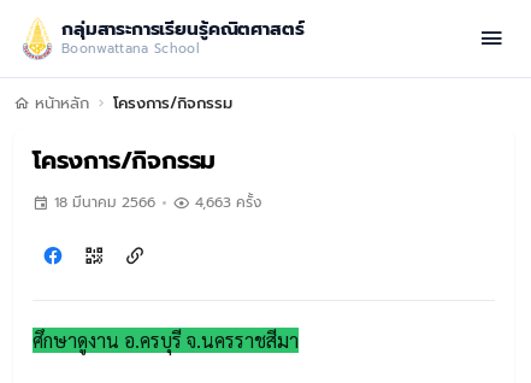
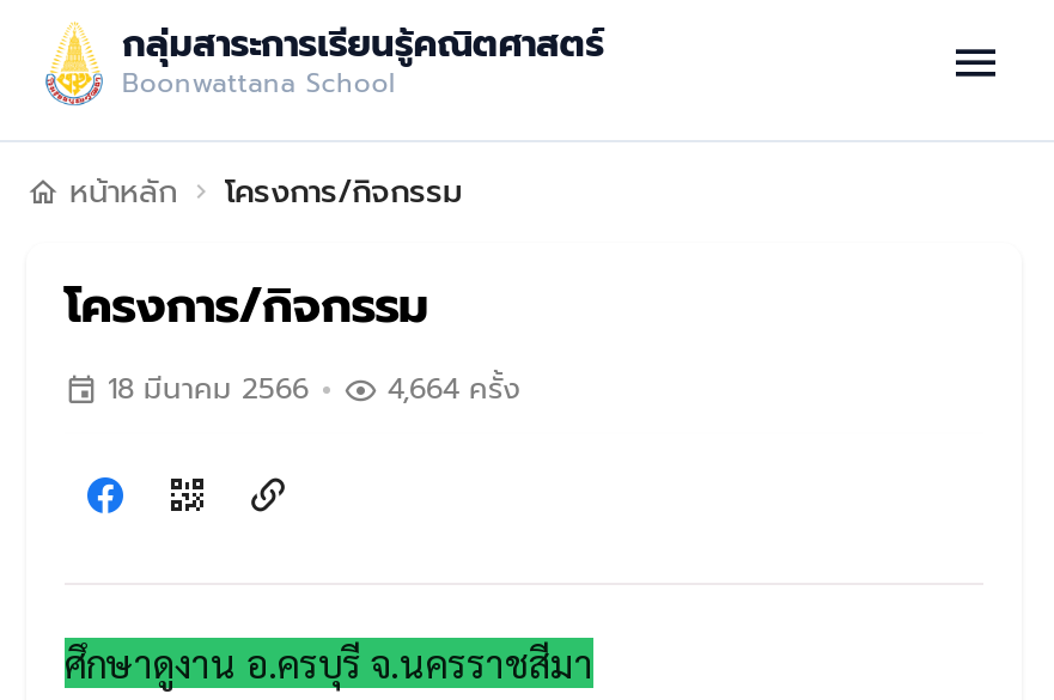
[54,191,261,213] 18 มีนาคม 2566 4,663 ครั้ง -> [108,367,519,410] 18 มีนาคม 2566 4,664 ครั้ง

